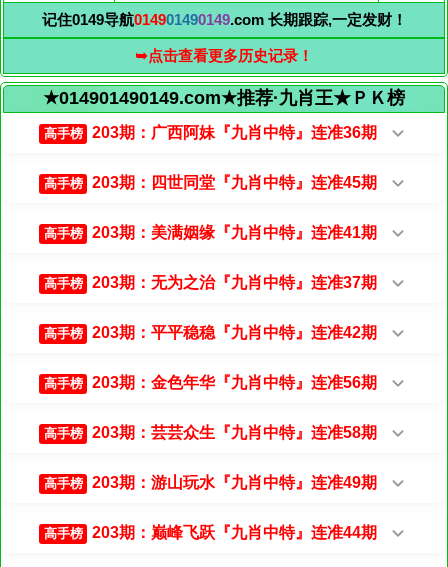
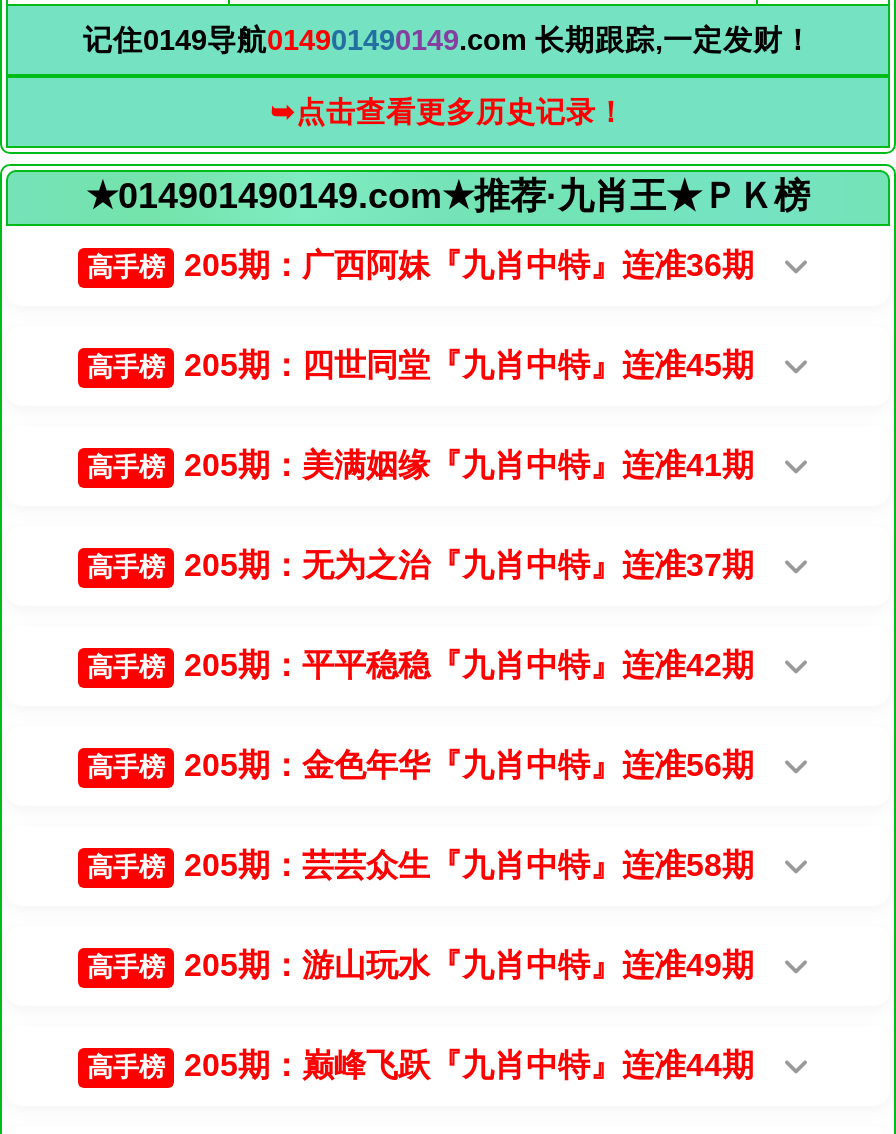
[92,124,377,141] 203期：广西阿妹『九肖中特』连准36期 -> [184,248,754,282] 205期：广西阿妹『九肖中特』连准36期
[92,174,377,191] 203期：四世同堂『九肖中特』连准45期 -> [184,348,754,382] 205期：四世同堂『九肖中特』连准45期
[92,224,377,241] 203期：美满姻缘『九肖中特』连准41期 -> [184,448,754,482] 205期：美满姻缘『九肖中特』连准41期
[92,274,377,291] 203期：无为之治『九肖中特』连准37期 -> [184,548,754,582] 205期：无为之治『九肖中特』连准37期
[92,324,377,341] 203期：平平稳稳『九肖中特』连准42期 -> [184,648,754,682] 205期：平平稳稳『九肖中特』连准42期
[92,374,377,391] 203期：金色年华『九肖中特』连准56期 -> [184,748,754,782] 205期：金色年华『九肖中特』连准56期
[92,424,377,441] 203期：芸芸众生『九肖中特』连准58期 -> [184,848,754,882] 205期：芸芸众生『九肖中特』连准58期
[92,474,377,491] 203期：游山玩水『九肖中特』连准49期 -> [184,948,754,982] 205期：游山玩水『九肖中特』连准49期
[92,524,377,541] 203期：巅峰飞跃『九肖中特』连准44期 -> [184,1048,754,1082] 205期：巅峰飞跃『九肖中特』连准44期

